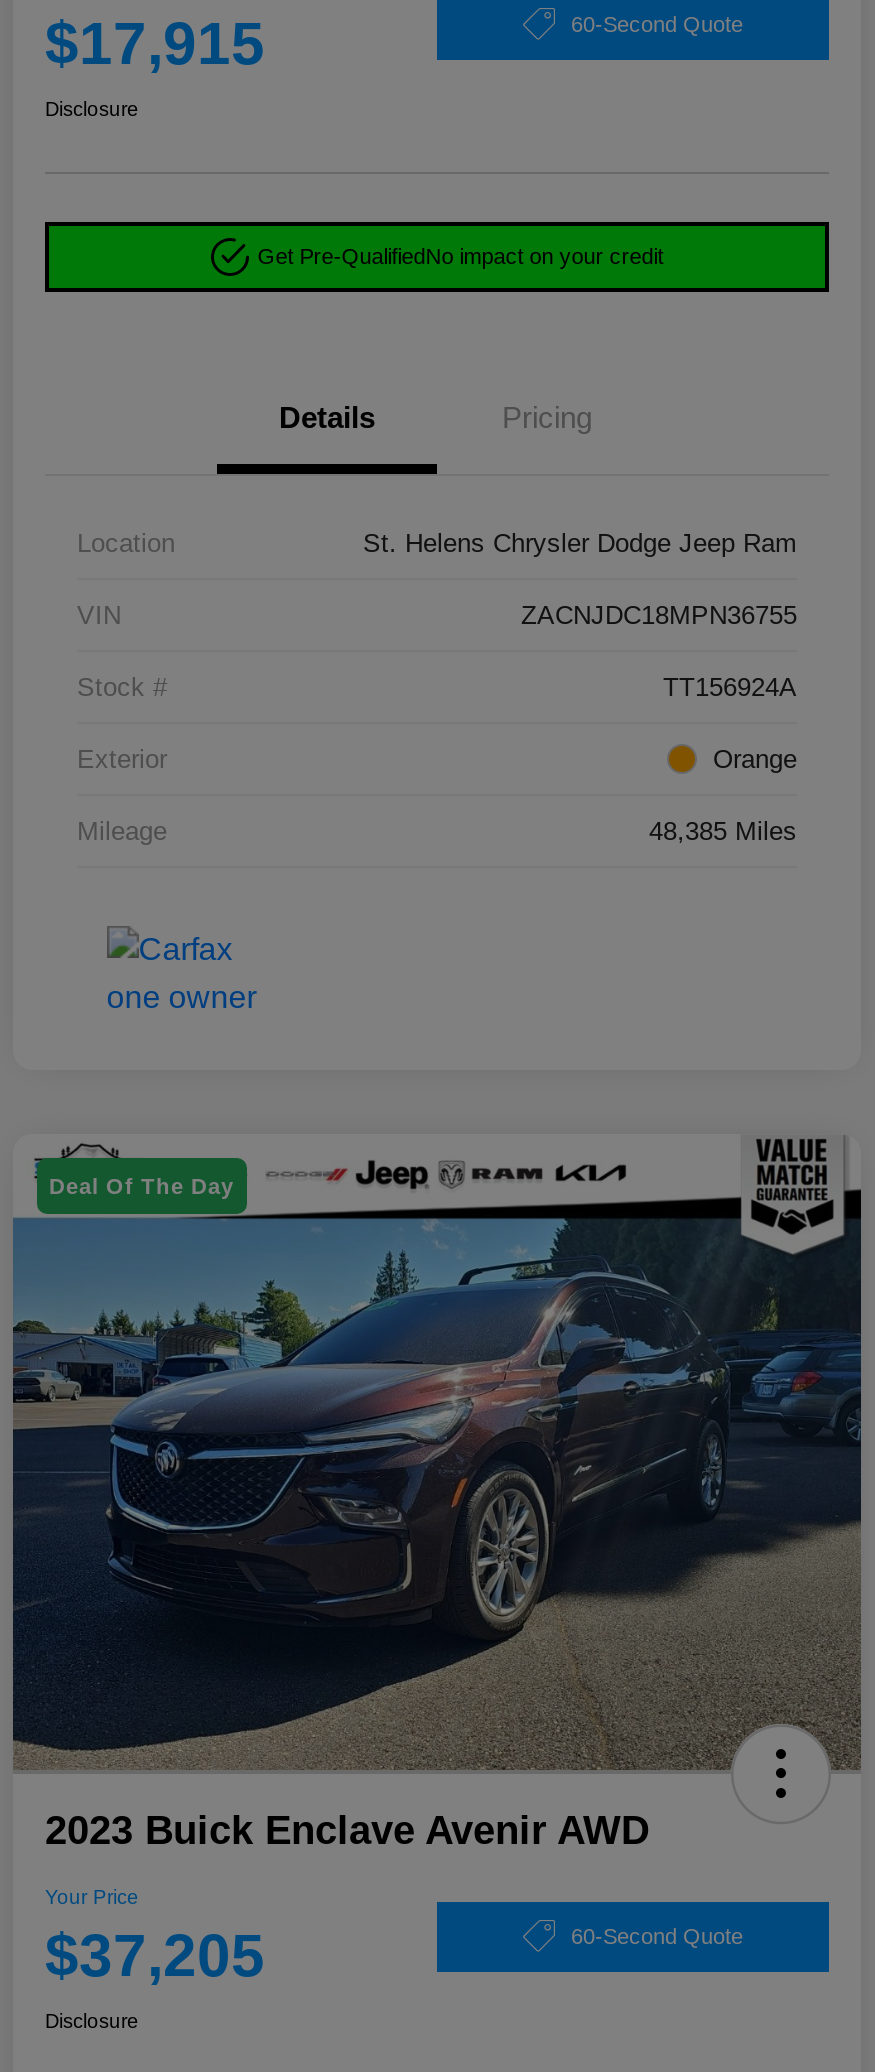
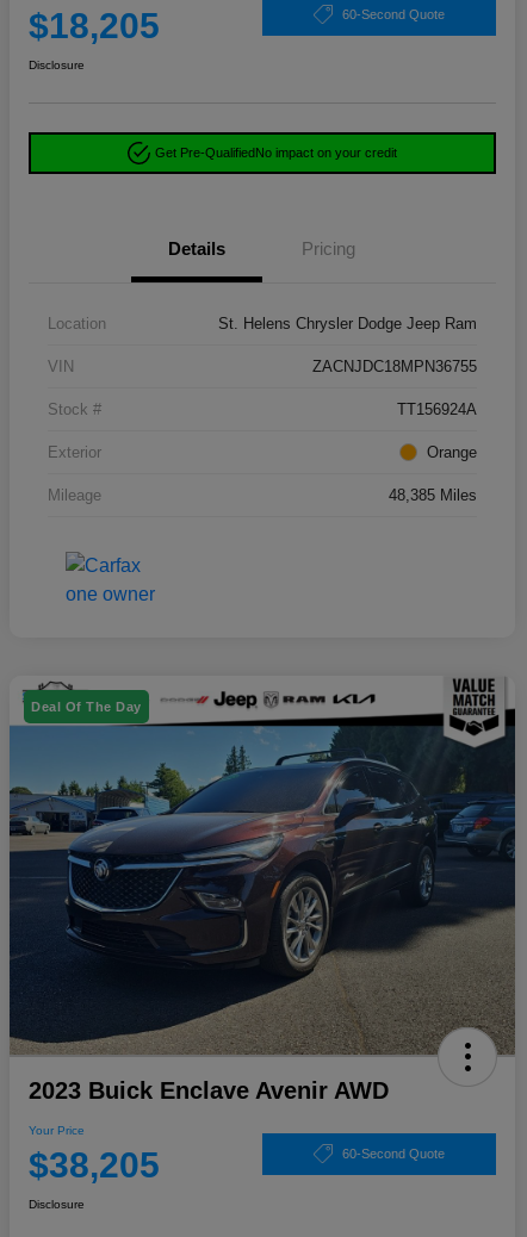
[45,10,265,76] $17,915 -> [29,6,160,46] $18,205
[45,1922,265,1988] $37,205 -> [29,1145,160,1185] $38,205

